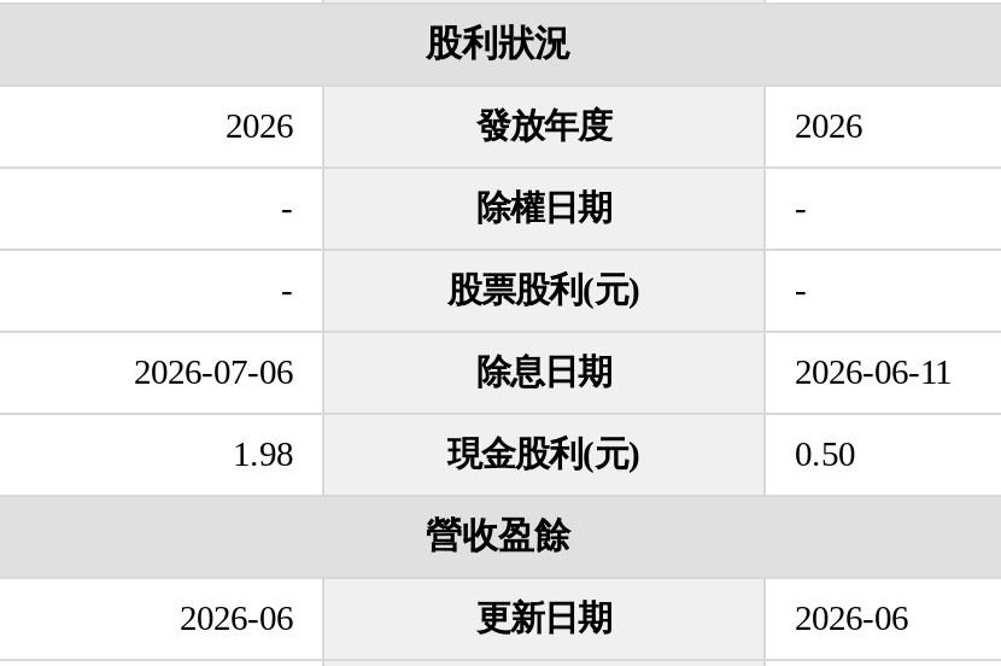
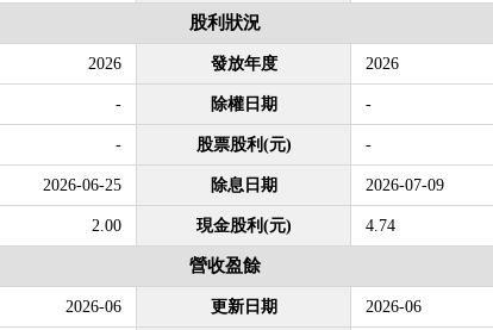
[134,352,293,391] 2026-07-06 -> [43,175,121,194] 2026-06-25
[795,352,952,391] 2026-06-11 -> [366,175,444,194] 2026-07-09
[233,434,293,473] 1.98 -> [92,216,121,235] 2.00
[795,434,855,473] 0.50 -> [366,216,395,235] 4.74

